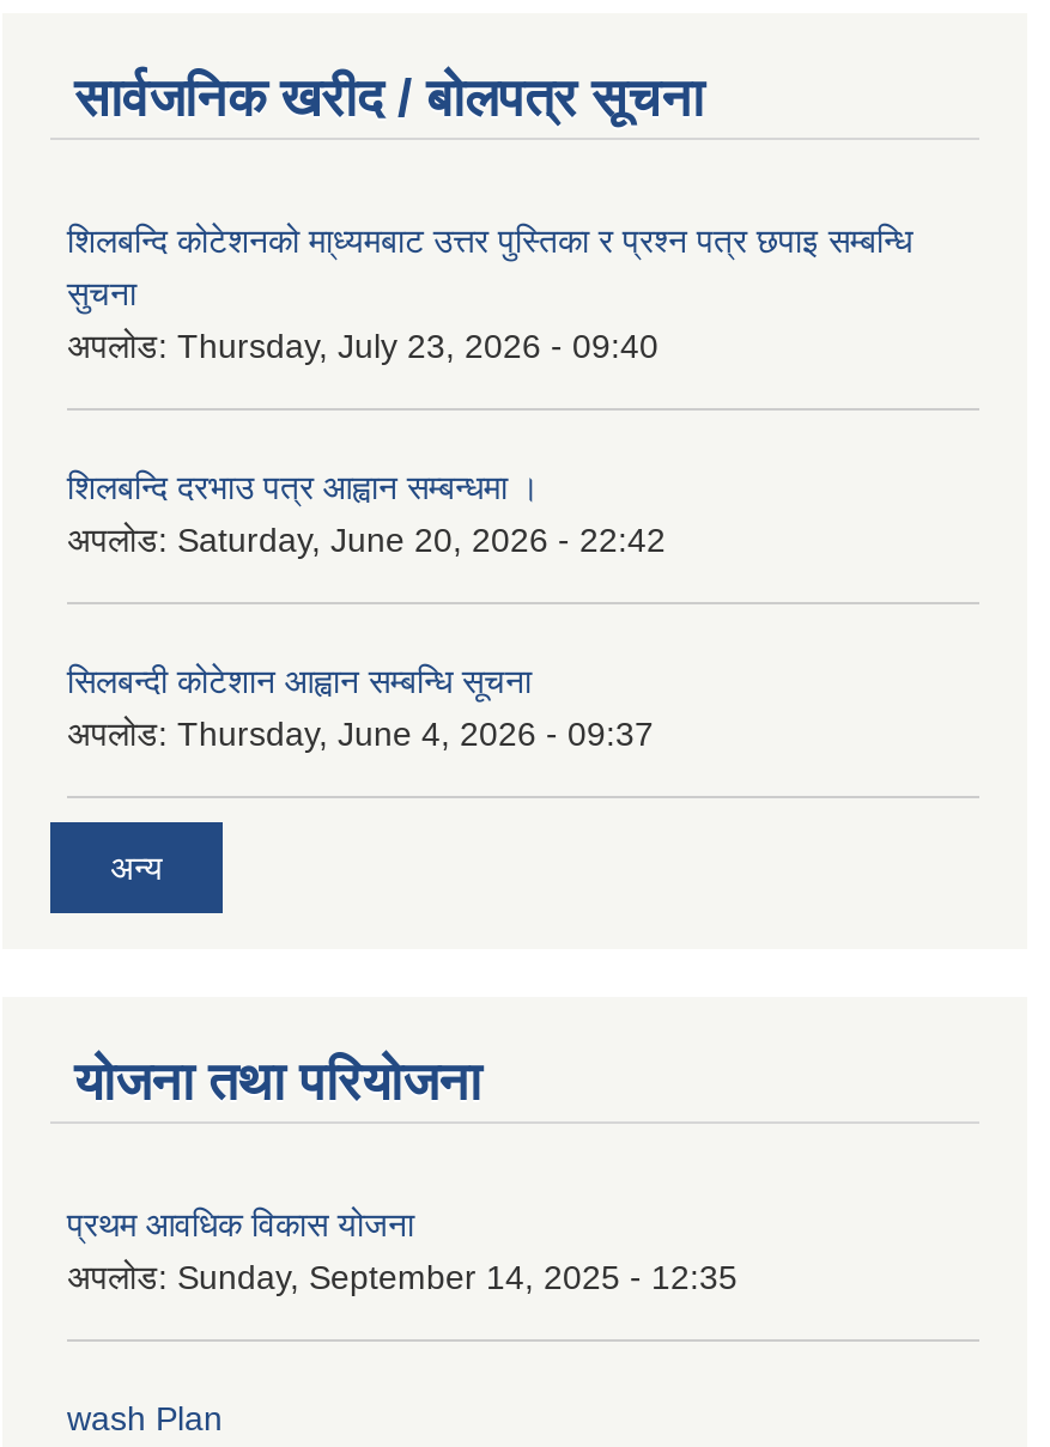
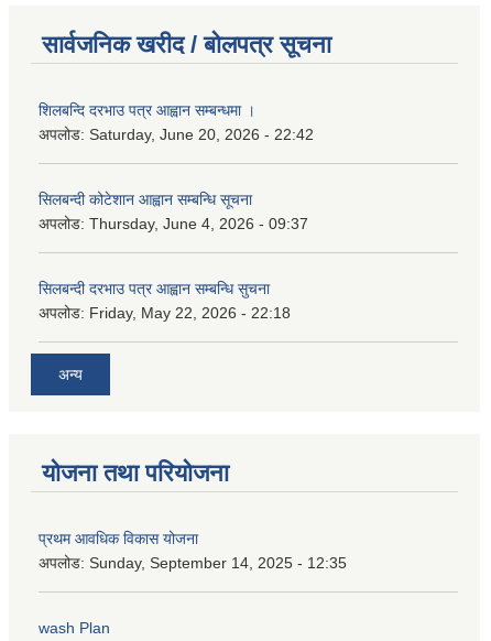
[67,221,912,365] शिलबन्दि कोटेशनको मा्ध्यमबाट उत्तर पुस्तिका र प्रश्न पत्र छपाइ सम्बन्धि | सुचना | अपलोड: Thursday, July 23, 2026 - 09:40 -> none
moved [67,467,666,752] -> [39,101,314,232]: शिलबन्दि दरभाउ पत्र आह्वान सम्बन्धमा । | अपलोड: Saturday, June 20, 2026 - 22:42 | सिलबन्दी कोटेशान आह्वान सम्बन्धि सूचना | अपलोड: Thursday, June 4, 2026 - 09:37
none -> [39,280,291,321] सिलबन्दी दरभाउ पत्र आह्वान सम्बन्धि सुचना | अपलोड: Friday, May 22, 2026 - 22:18

